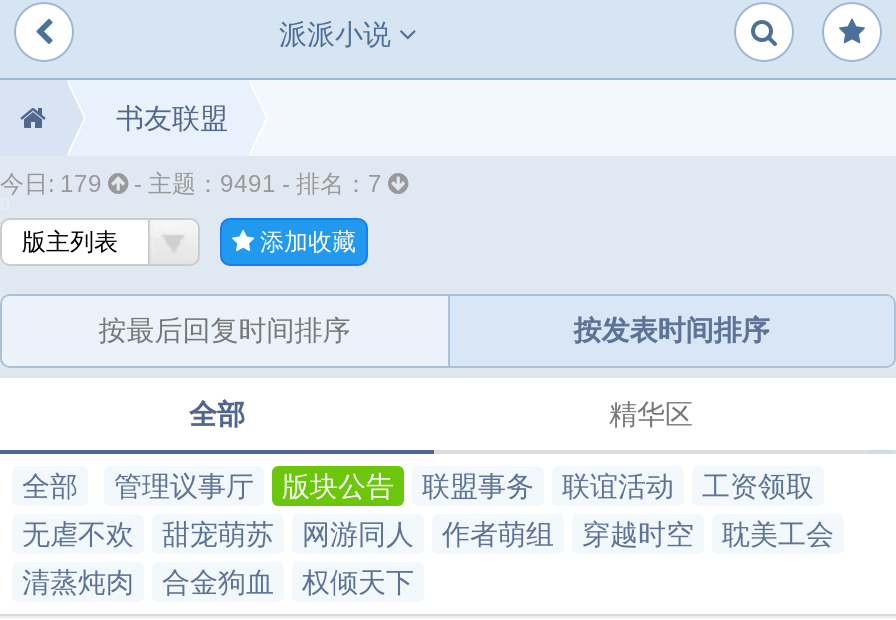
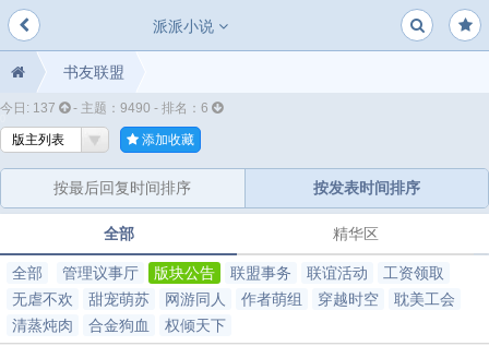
[0,170,108,198] 今日: 179 -> [0,100,59,116] 今日: 137
[134,170,388,198] -主题：9491 -排名：7 -> [73,100,212,116] -主题：9490 -排名：6

